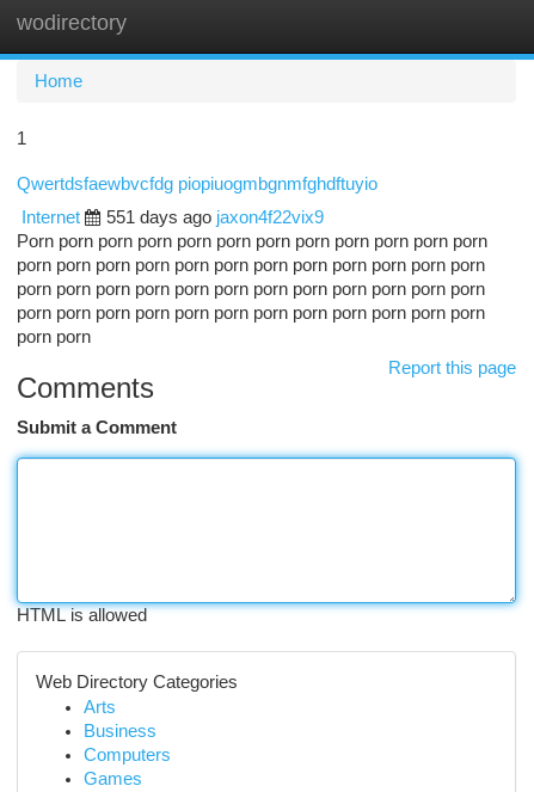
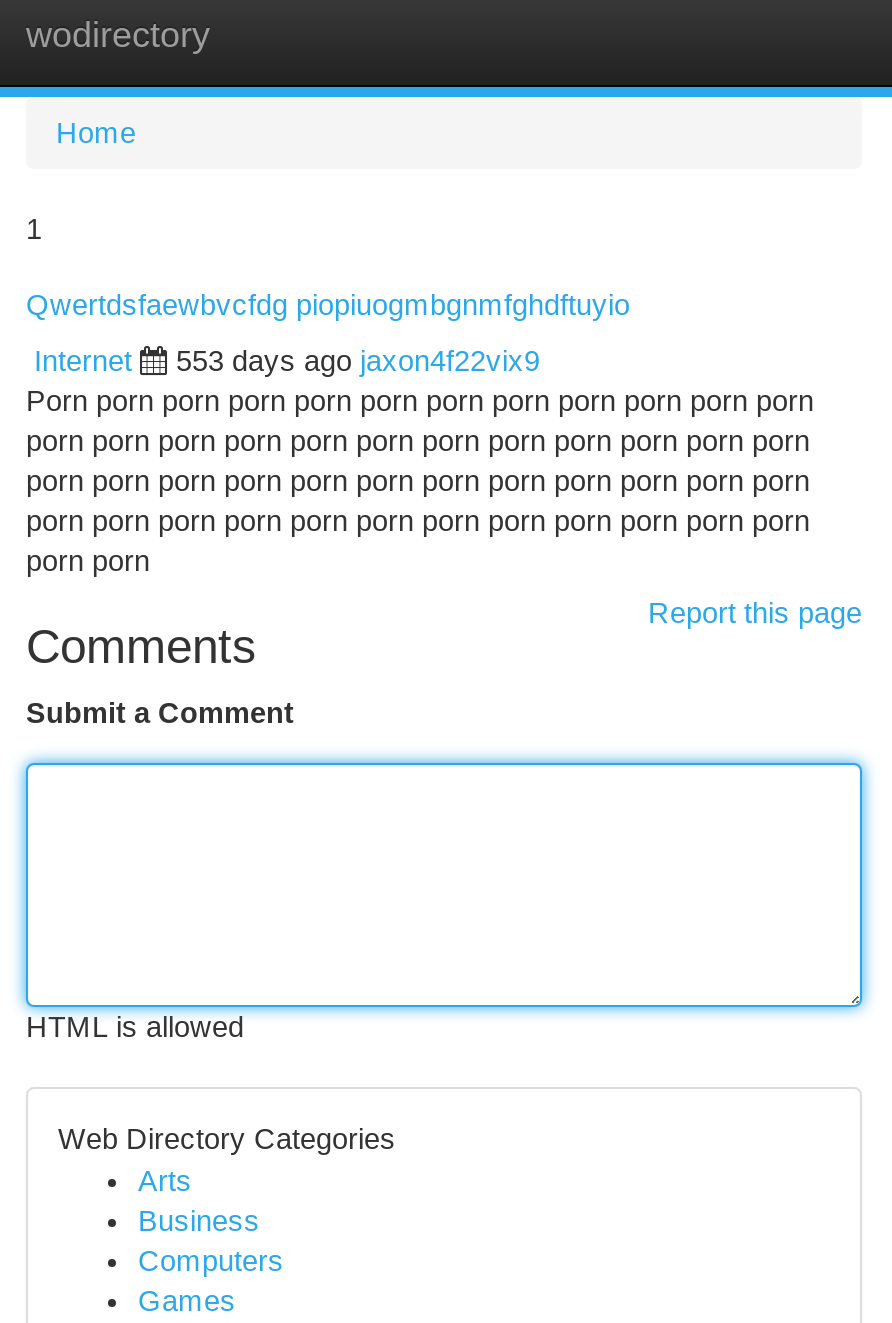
[106,208,324,227] 551 days ago jaxon4f22vix9 -> [176,345,540,377] 553 days ago jaxon4f22vix9

